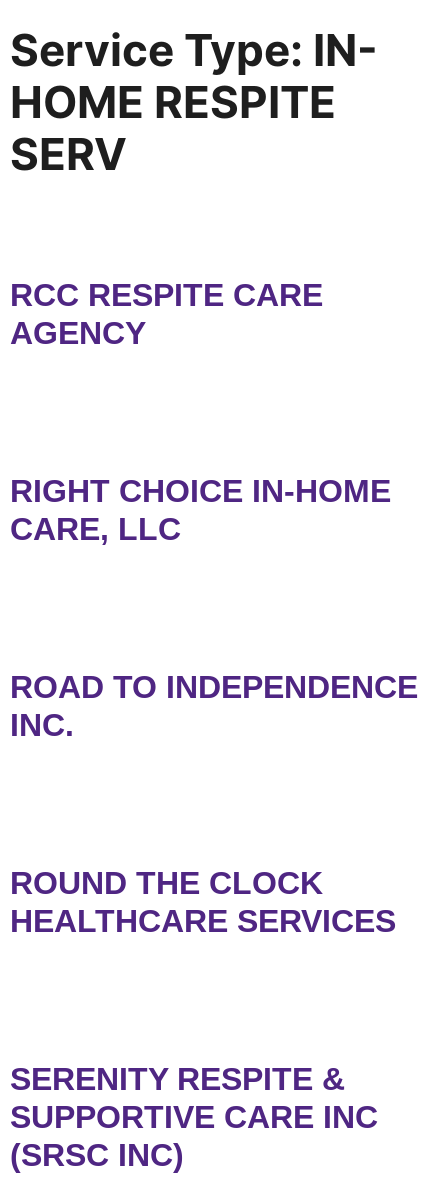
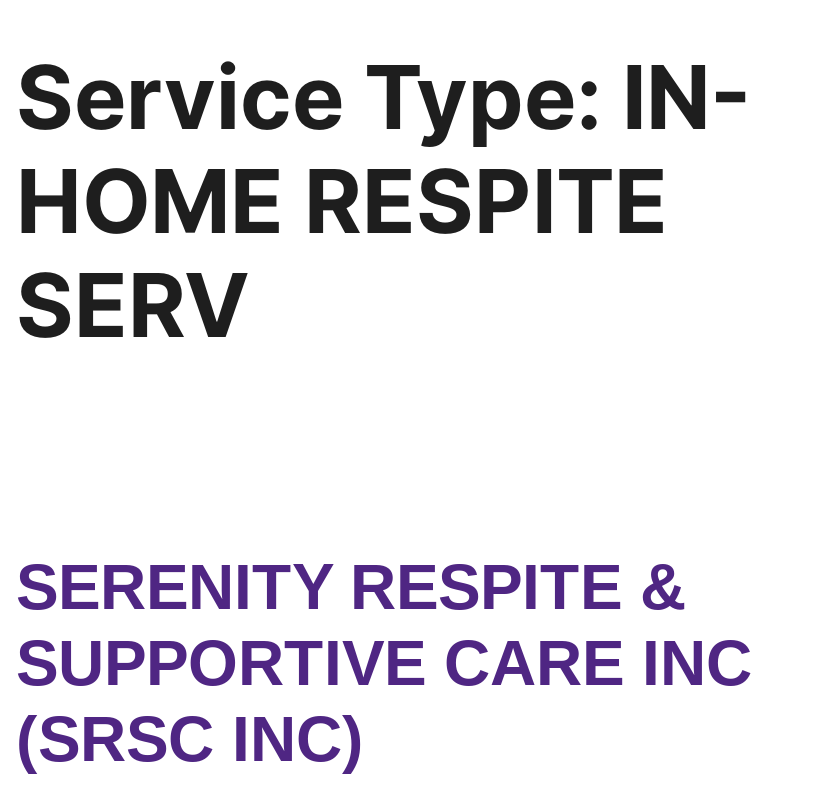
[10,277,323,351] RCC RESPITE CARE | AGENCY -> none
[10,473,391,547] RIGHT CHOICE IN-HOME | CARE, LLC -> none
[10,669,418,743] ROAD TO INDEPENDENCE | INC. -> none
[10,865,396,939] ROUND THE CLOCK | HEALTHCARE SERVICES -> none

